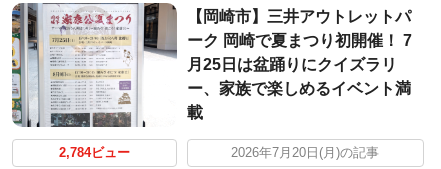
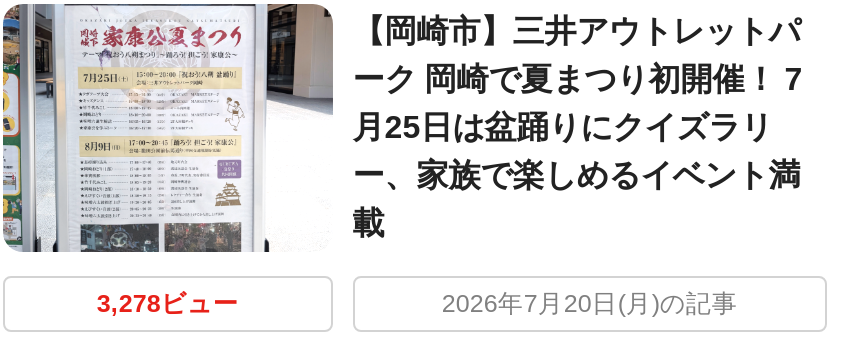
[59,146,130,160] 2,784ビュー -> [97,289,239,317] 3,278ビュー

